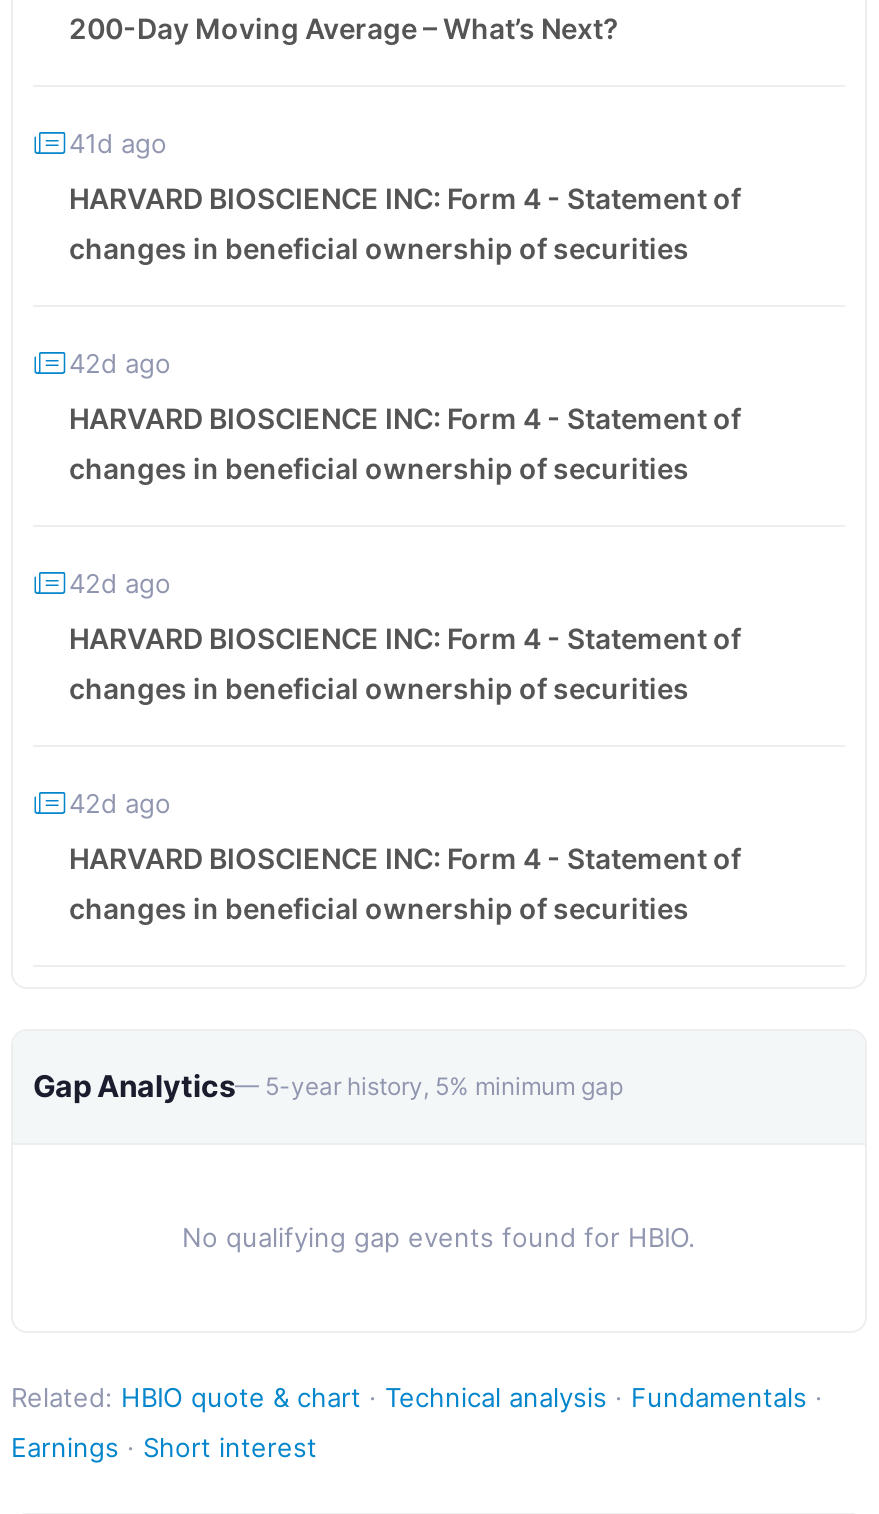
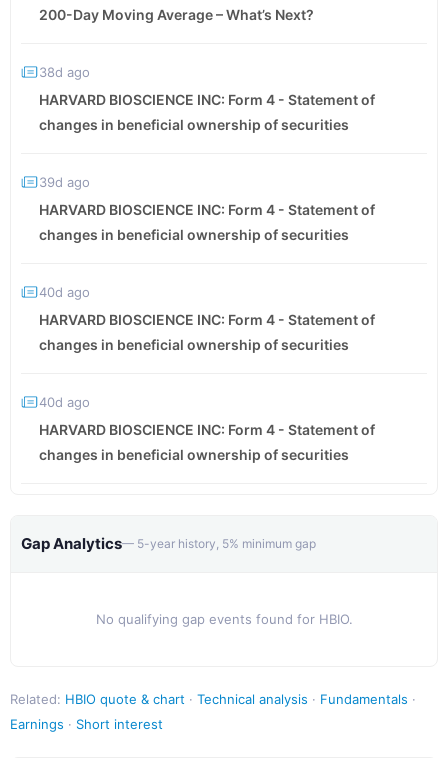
[69,126,167,158] 41d ago -> [39,64,90,80] 38d ago
[69,346,171,378] 42d ago -> [39,174,90,190] 39d ago
[69,566,171,598] 42d ago -> [39,284,90,300] 40d ago
[69,786,171,818] 42d ago -> [39,394,90,410] 40d ago

